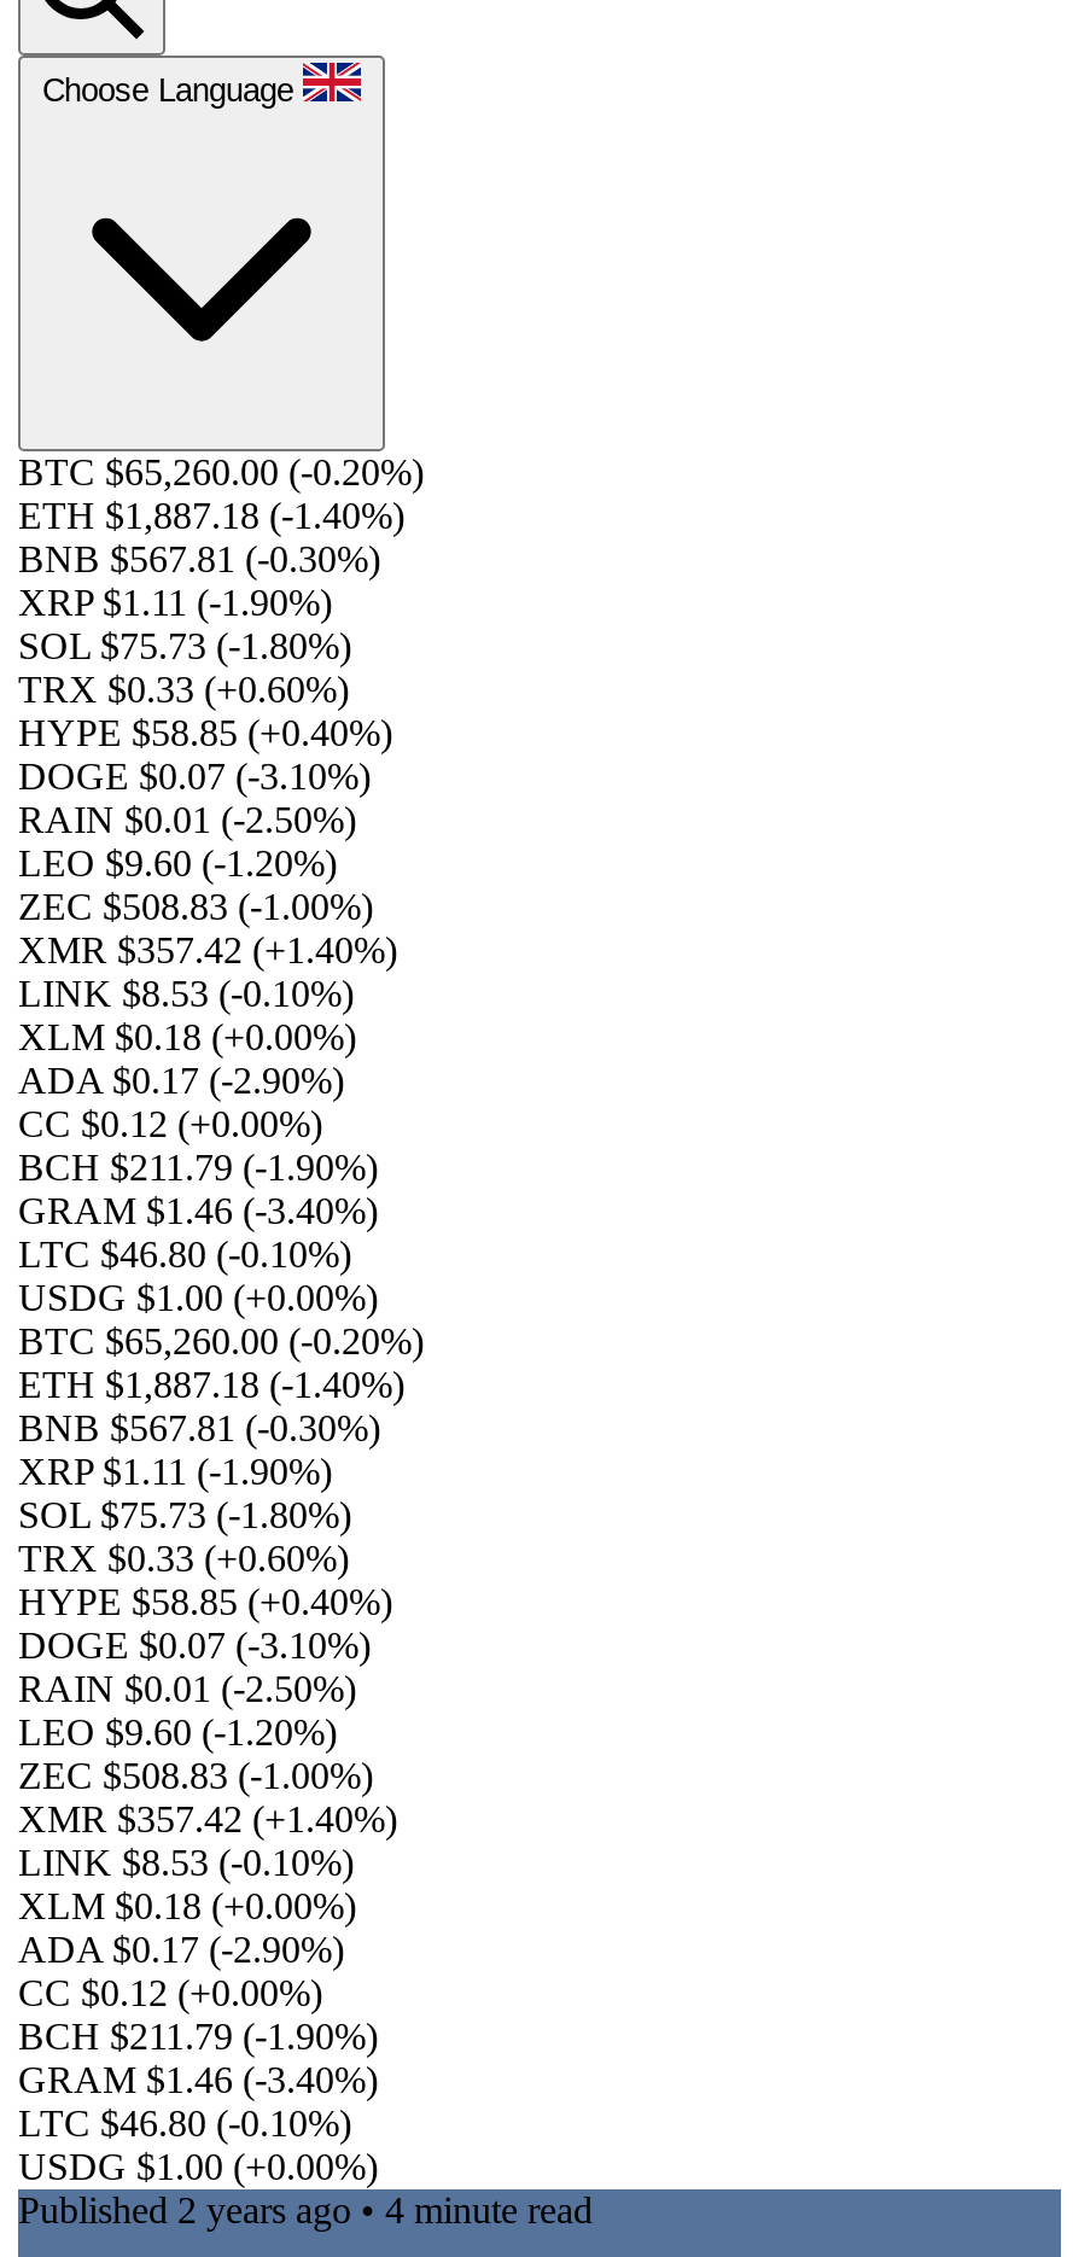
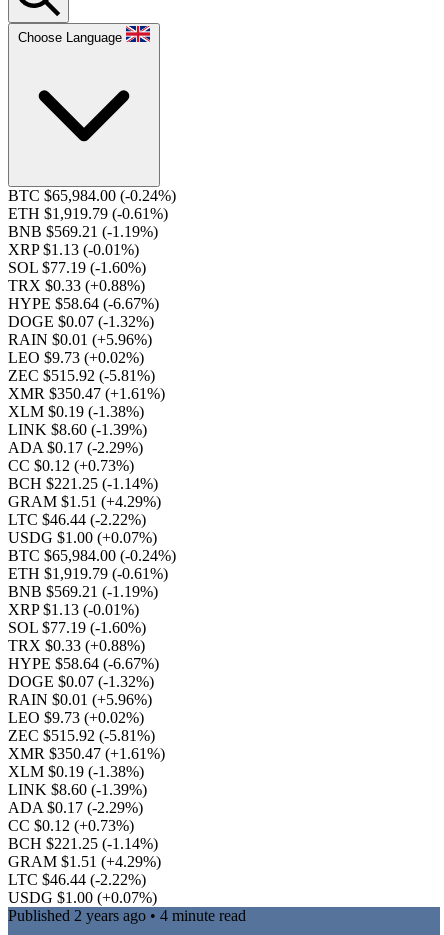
[18,451,424,2187] BTC $65,260.00(-0.20%) | ETH $1,887.18 (-1.40%) | BNB $567.81 (-0.30%) | XRP $1.11 (-1.90%) | SOL $75.73 (-1.80%) | TRX $0.33 (+0.60%) | HYPE $58.85 (+0.40%) | DOGE $0.07 (-3.10%) | RAIN $0.01 (-2.50%) | LEO $9.60 (-1.20%) | ZEC $508.83 (-1.00%) | XMR $357.42 (+1.40%) | LINK $8.53 (-0.10%) | XLM $0.18 (+0.00%) | ADA $0.17 (-2.90%) | CC $0.12 (+0.00%) | BCH $211.79 (-1.90%) | GRAM $1.46 (-3.40%) | LTC $46.80 (-0.10%) | USDG $1.00(+0.00%) | BTC $65,260.00 (-0.20%) | ETH $1,887.18 (-1.40%) | BNB $567.81 (-0.30%) | XRP $1.11 (-1.90%) | SOL $75.73 (-1.80%) | TRX $0.33 (+0.60%) | HYPE $58.85 (+0.40%) | DOGE $0.07 (-3.10%) | RAIN $0.01 (-2.50%) | LEO $9.60 (-1.20%) | ZEC $508.83 (-1.00%) | XMR $357.42 (+1.40%) | LINK $8.53 (-0.10%) | XLM $0.18 (+0.00%) | ADA $0.17 (-2.90%) | CC $0.12 (+0.00%) | BCH $211.79 (-1.90%) | GRAM $1.46 (-3.40%) | LTC $46.80 (-0.10%) | USDG $1.00(+0.00%) -> [8,187,176,906] BTC $65,984.00(-0.24%) | ETH $1,919.79 (-0.61%) | BNB $569.21 (-1.19%) | XRP $1.13 (-0.01%) | SOL $77.19 (-1.60%) | TRX $0.33 (+0.88%) | HYPE $58.64 (-6.67%) | DOGE $0.07 (-1.32%) | RAIN $0.01 (+5.96%) | LEO $9.73 (+0.02%) | ZEC $515.92 (-5.81%) | XMR $350.47 (+1.61%) | XLM $0.19 (-1.38%) | LINK $8.60 (-1.39%) | ADA $0.17 (-2.29%) | CC $0.12 (+0.73%) | BCH $221.25 (-1.14%) | GRAM $1.51 (+4.29%) | LTC $46.44 (-2.22%) | USDG $1.00(+0.07%) | BTC $65,984.00 (-0.24%) | ETH $1,919.79 (-0.61%) | BNB $569.21 (-1.19%) | XRP $1.13 (-0.01%) | SOL $77.19 (-1.60%) | TRX $0.33 (+0.88%) | HYPE $58.64 (-6.67%) | DOGE $0.07 (-1.32%) | RAIN $0.01 (+5.96%) | LEO $9.73 (+0.02%) | ZEC $515.92 (-5.81%) | XMR $350.47 (+1.61%) | XLM $0.19 (-1.38%) | LINK $8.60 (-1.39%) | ADA $0.17 (-2.29%) | CC $0.12 (+0.73%) | BCH $221.25 (-1.14%) | GRAM $1.51 (+4.29%) | LTC $46.44 (-2.22%) | USDG $1.00(+0.07%)

